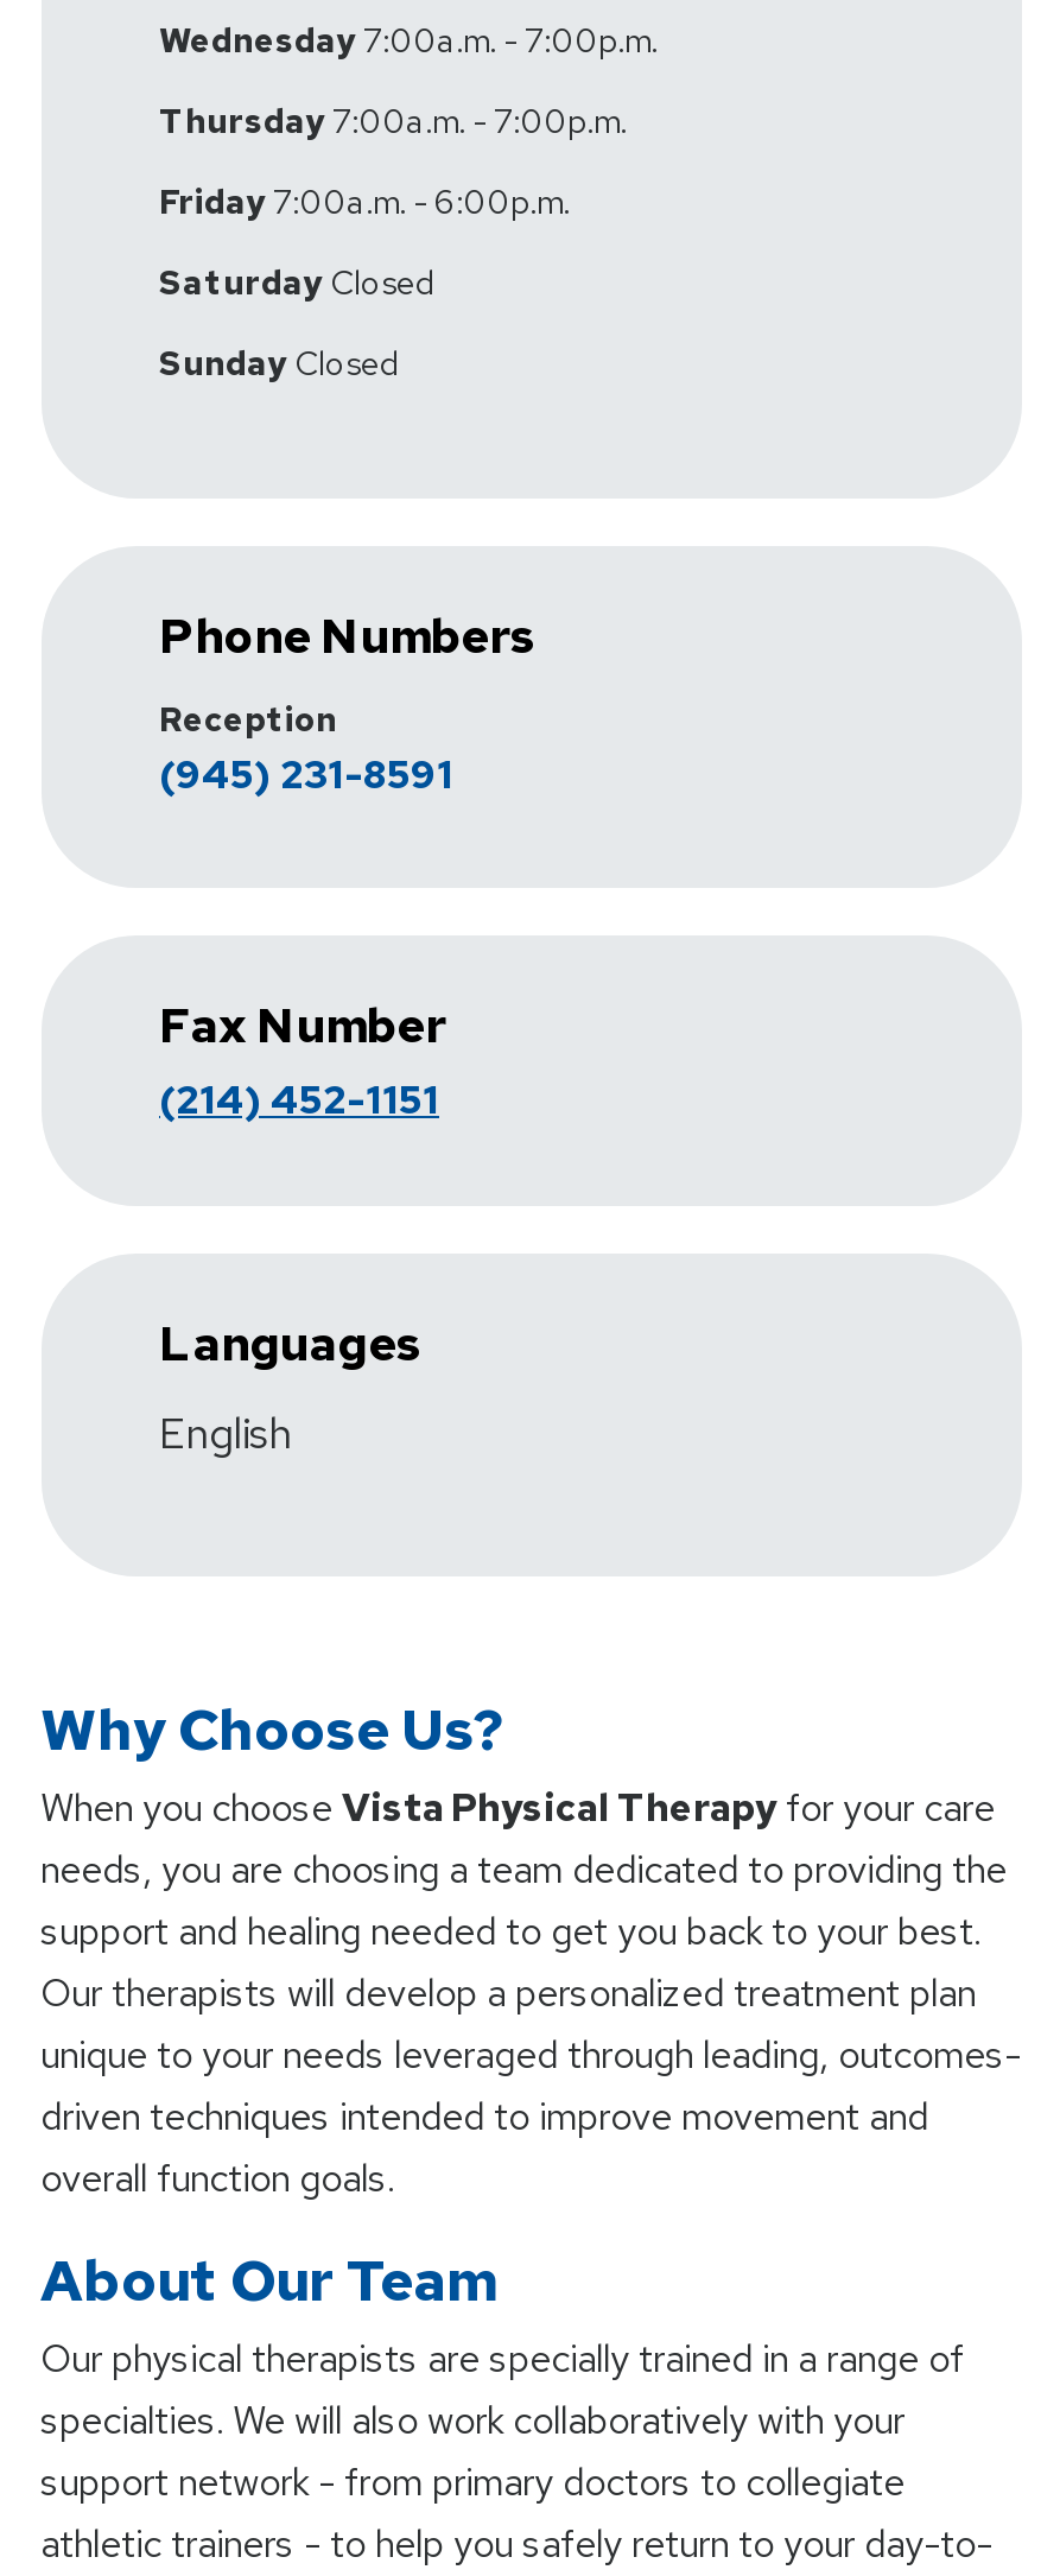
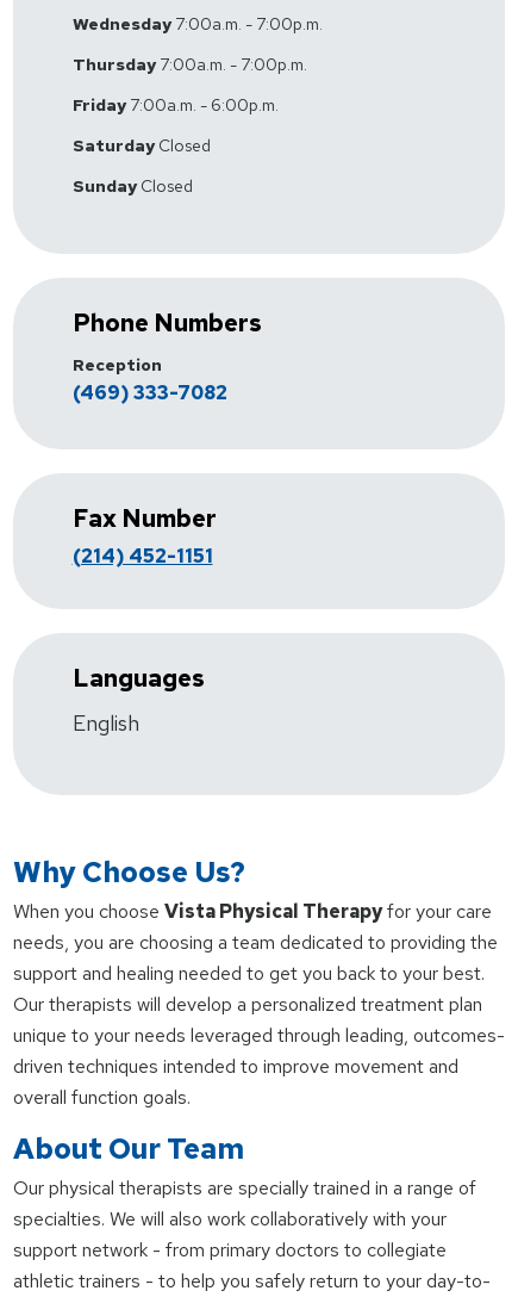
[159,750,453,800] (945) 231-8591 -> [72,380,227,405] (469) 333-7082

